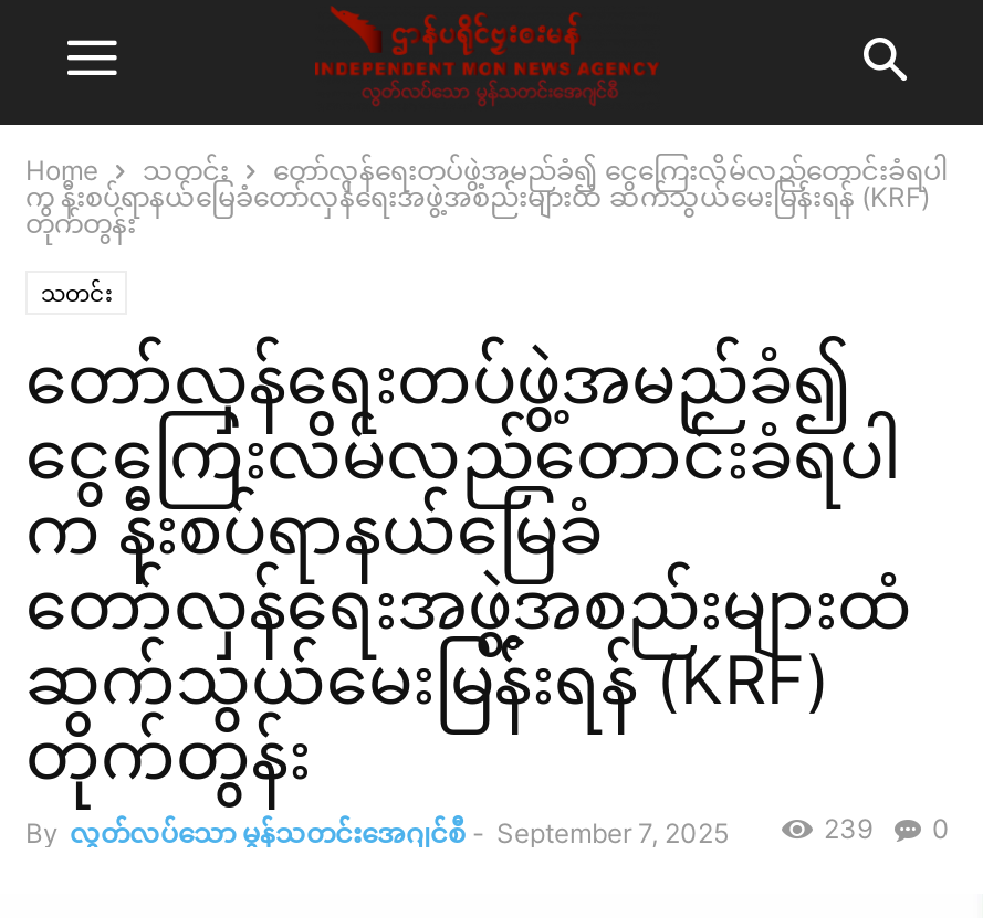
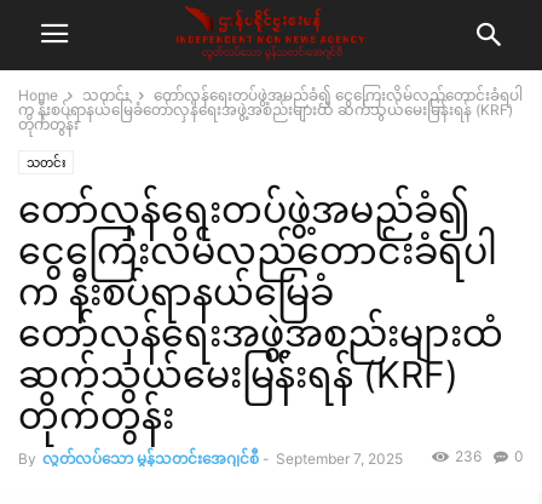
[824,812,950,845] 239 0 -> [455,447,524,465] 236 0

